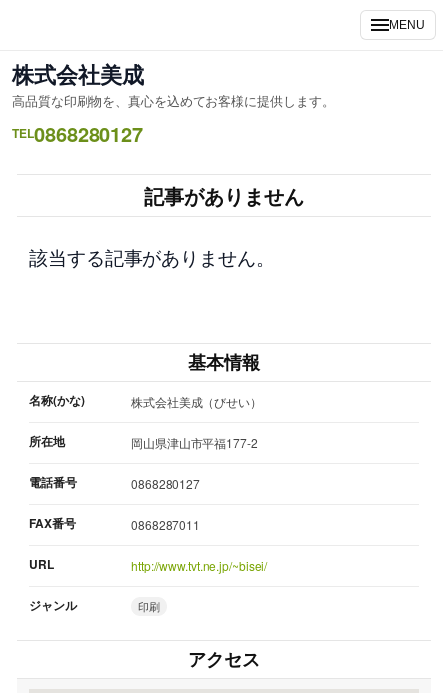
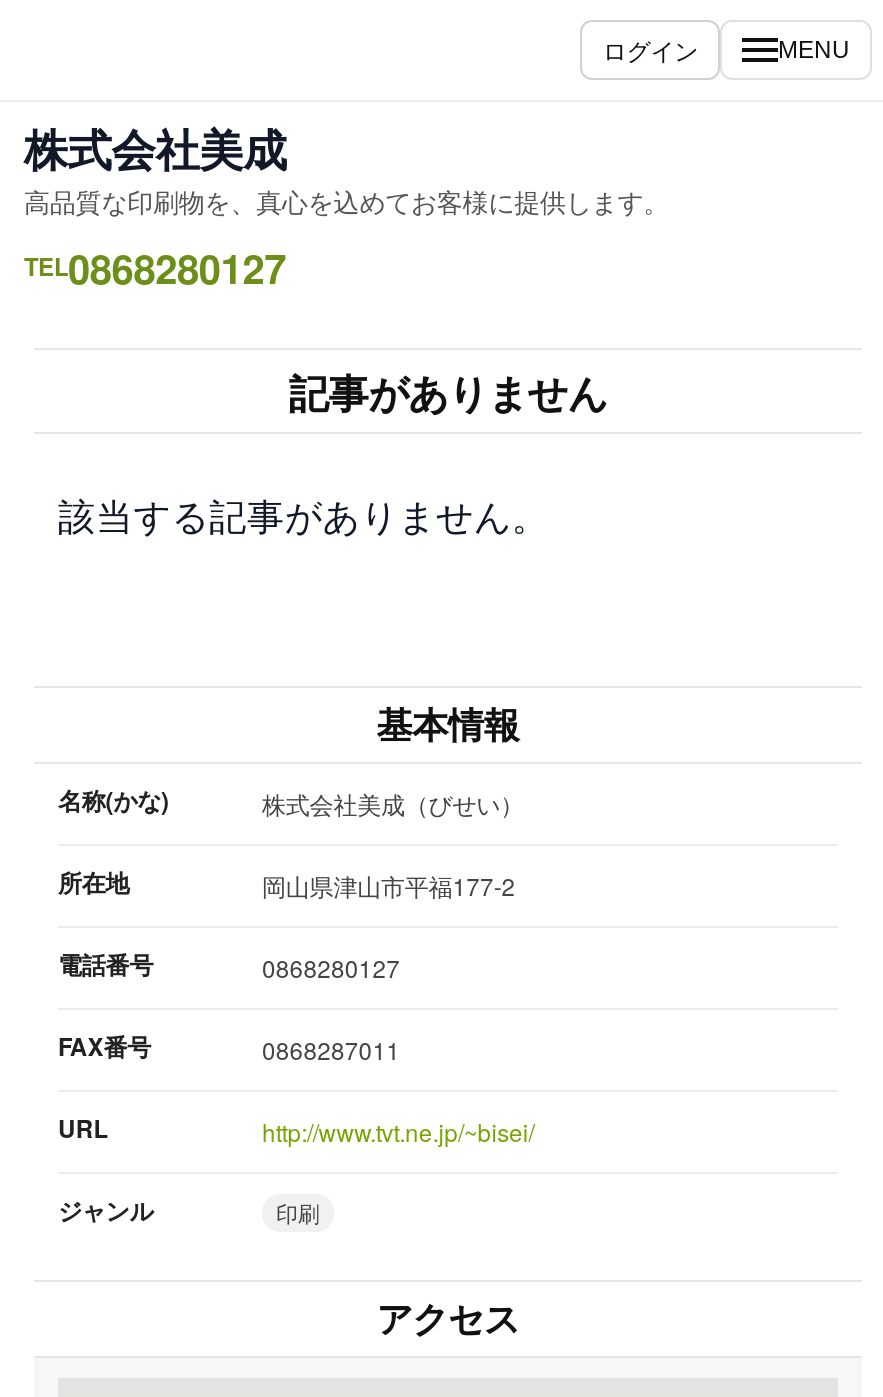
none -> [603,32,698,66] ログイン

